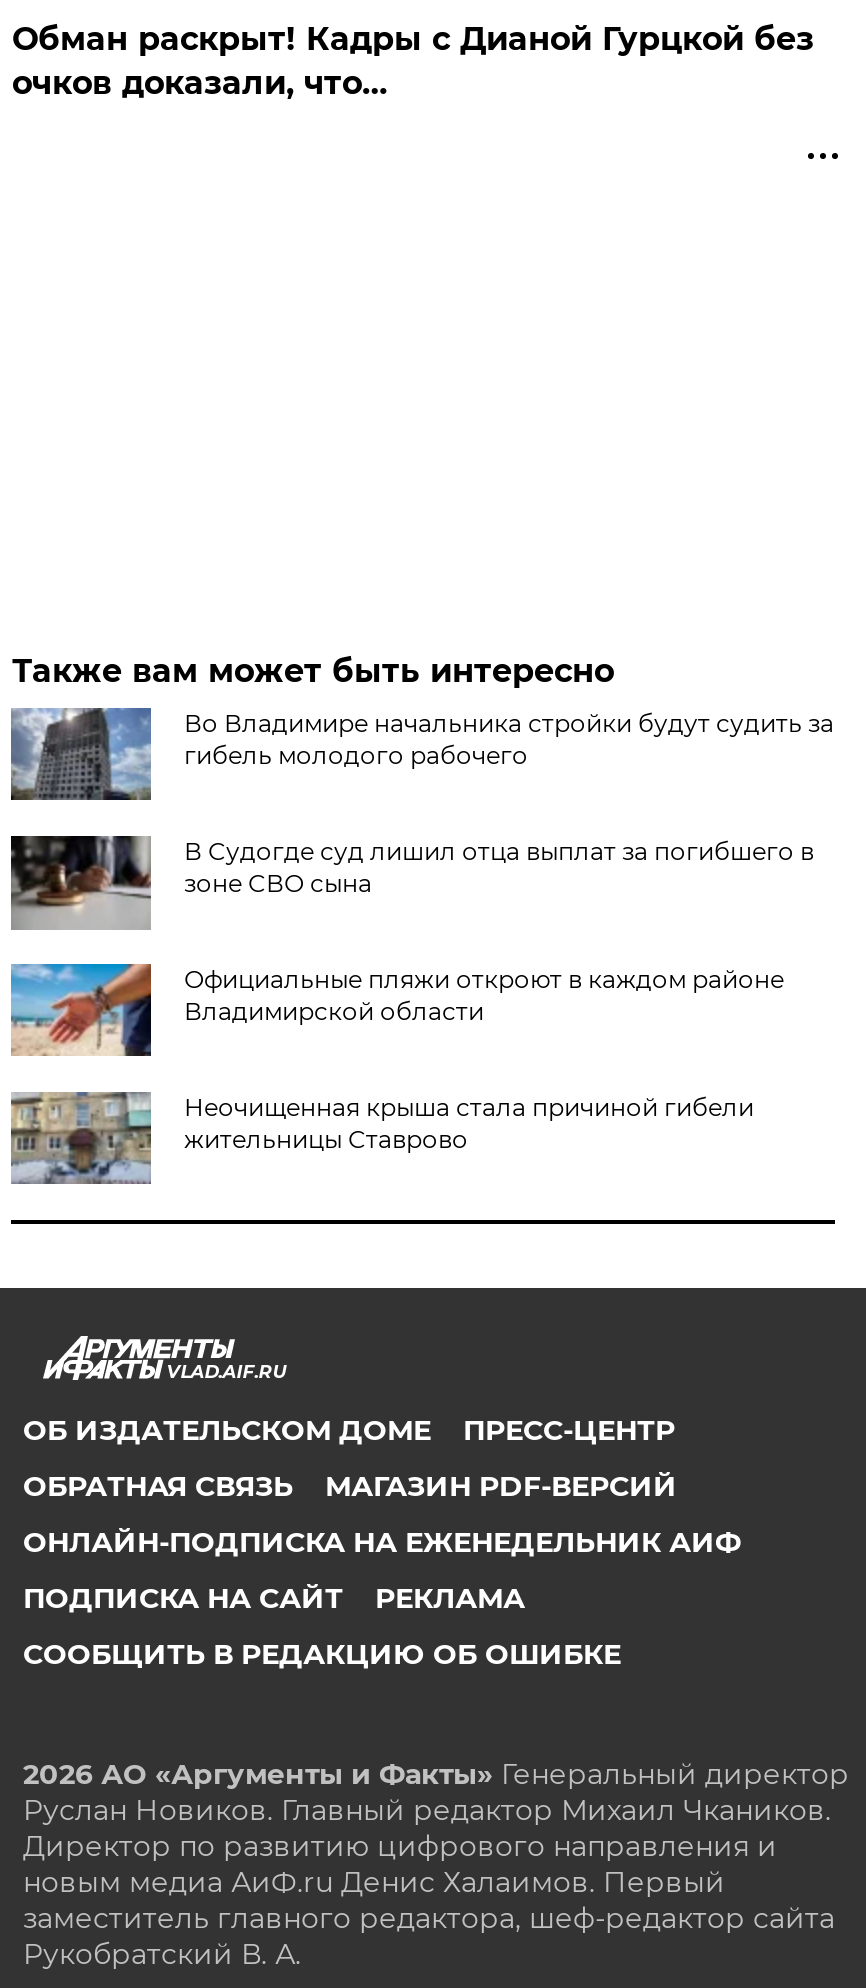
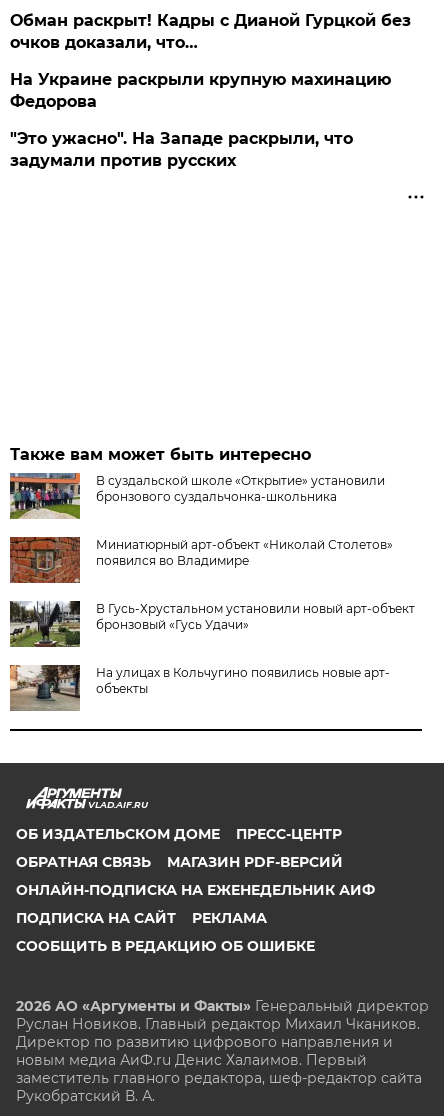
none -> [10,70,391,170] На Украине раскрыли крупную махинацию | Федорова | "Это ужасно". На Западе раскрыли, что | задумали против русских
[9,706,834,802] [image] | Во Владимире начальника стройки будут судить за | гибель молодого рабочего -> [9,472,385,519] [image] | В суздальской школе «Открытие» установили | бронзового суздальчонка‑школьника
[9,834,814,930] [image] | В Судогде суд лишил отца выплат за погибшего в | зоне СВО сына -> [9,536,393,584] [image] | Миниатюрный арт-объект «Николай Столетов» | появился во Владимире
[9,962,784,1058] [image] | Официальные пляжи откроют в каждом районе | Владимирской области -> [9,600,415,648] [image] | В Гусь-Хрустальном установили новый арт-объект | бронзовый «Гусь Удачи»
[9,1090,754,1184] [image] | Неочищенная крыша стала причиной гибели | жительницы Ставрово -> [10,664,390,711] [image] | На улицах в Кольчугино появились новые арт- | объекты

